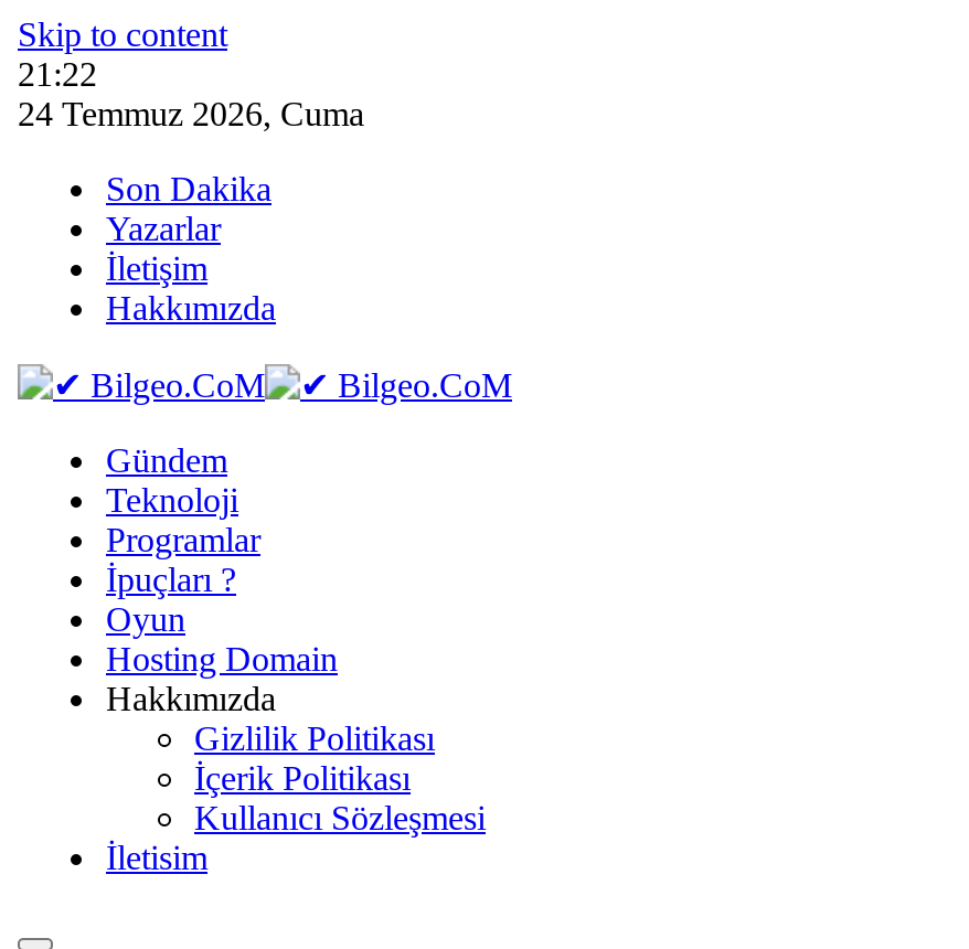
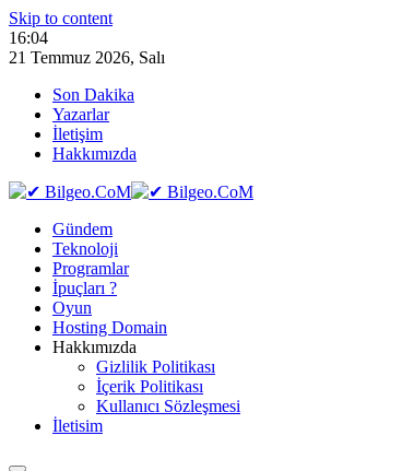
[18,55,97,93] 21:22 -> [9,28,48,47] 16:04
[18,95,364,132] 24 Temmuz 2026, Cuma -> [9,48,165,67] 21 Temmuz 2026, Salı

